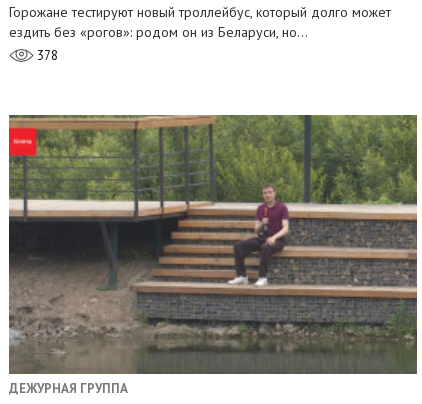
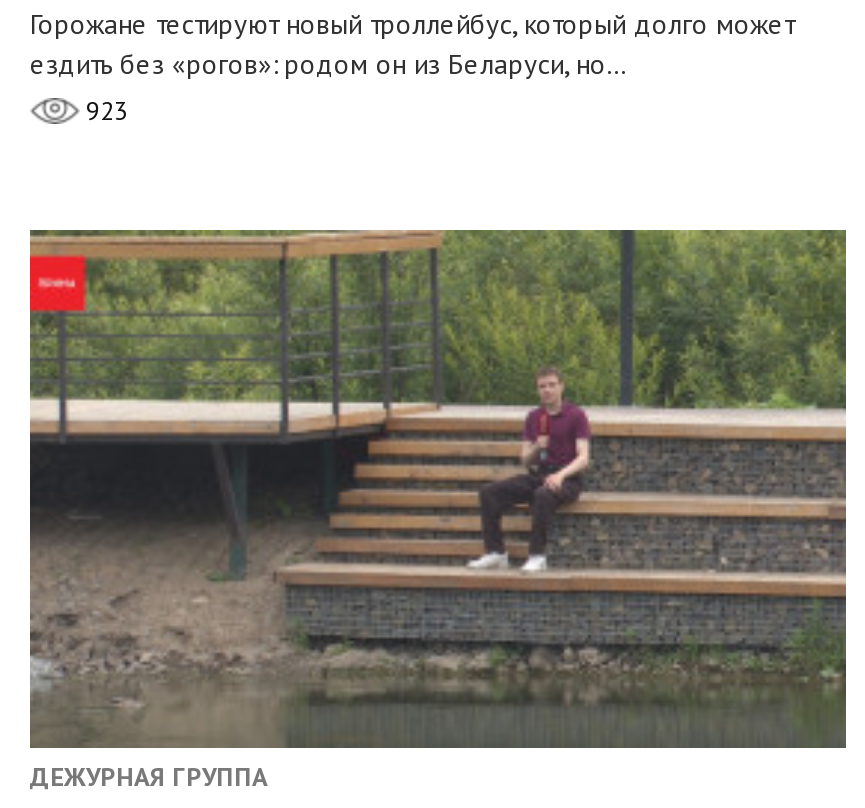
[34,47,58,64] 378 -> [80,95,128,129] 923

